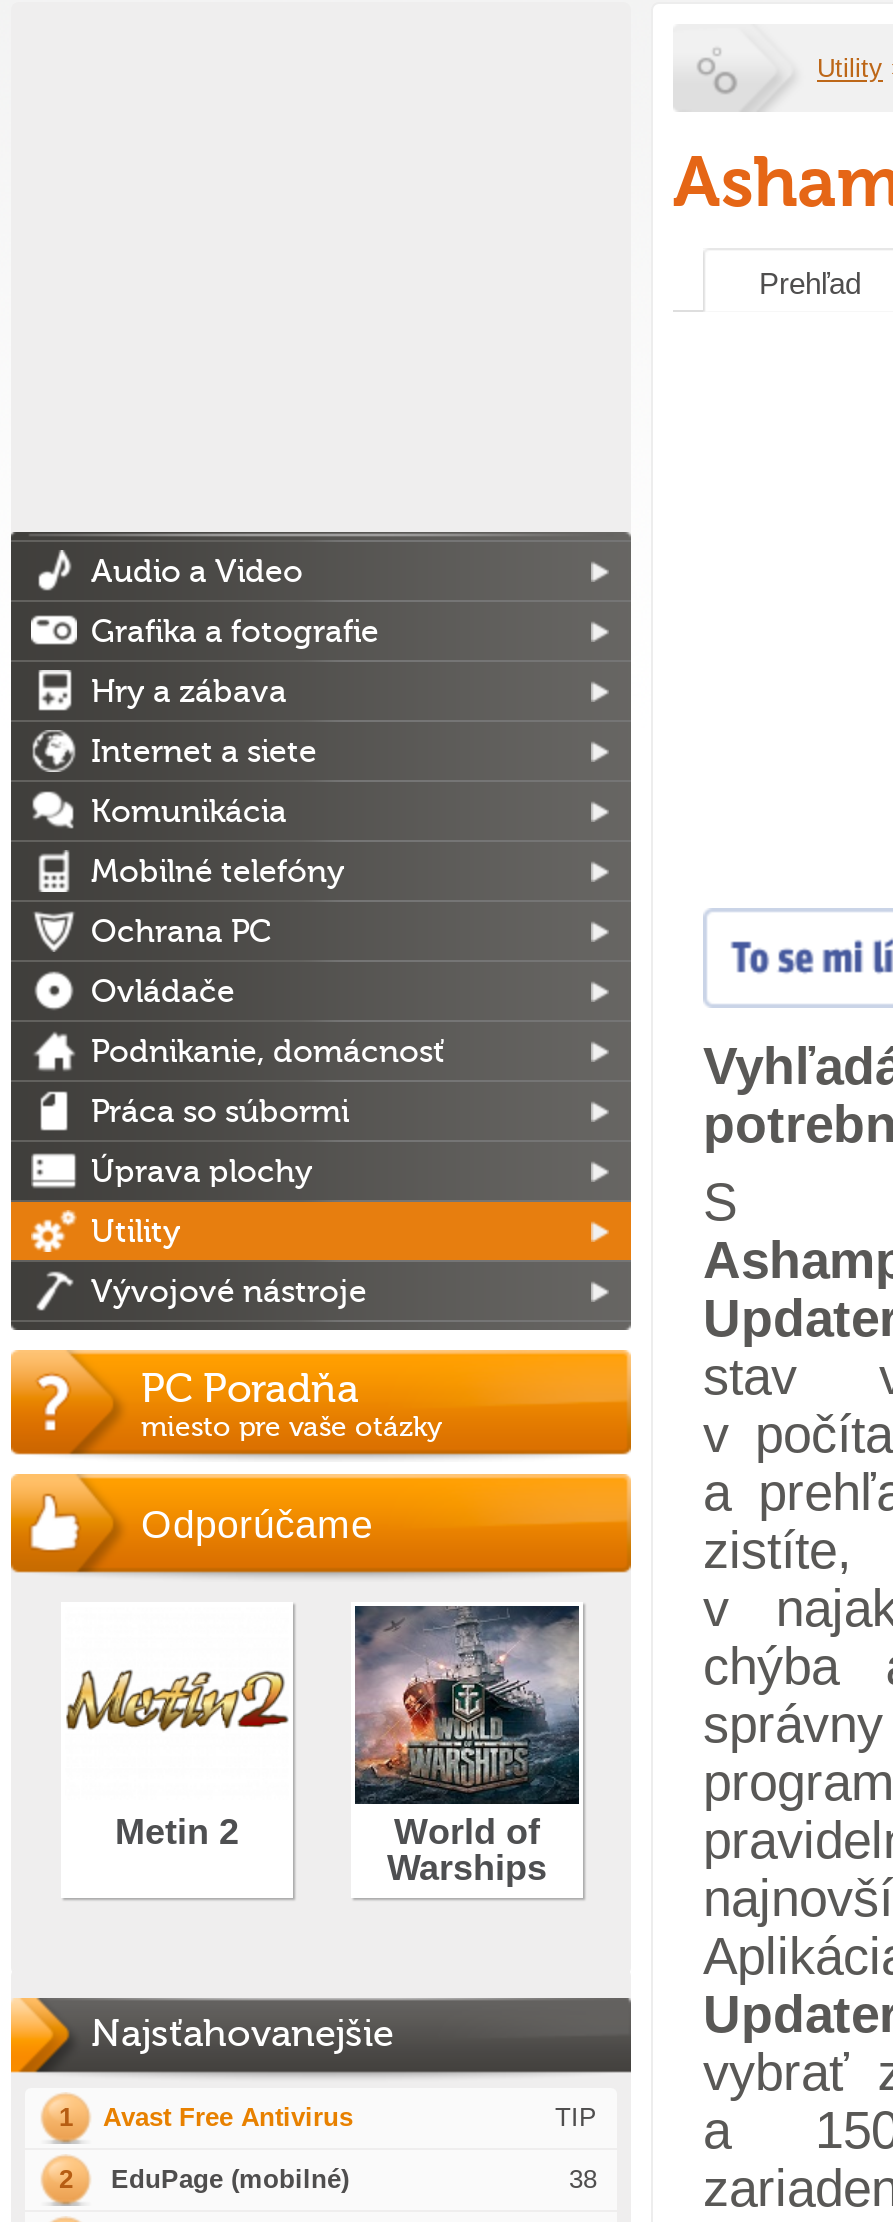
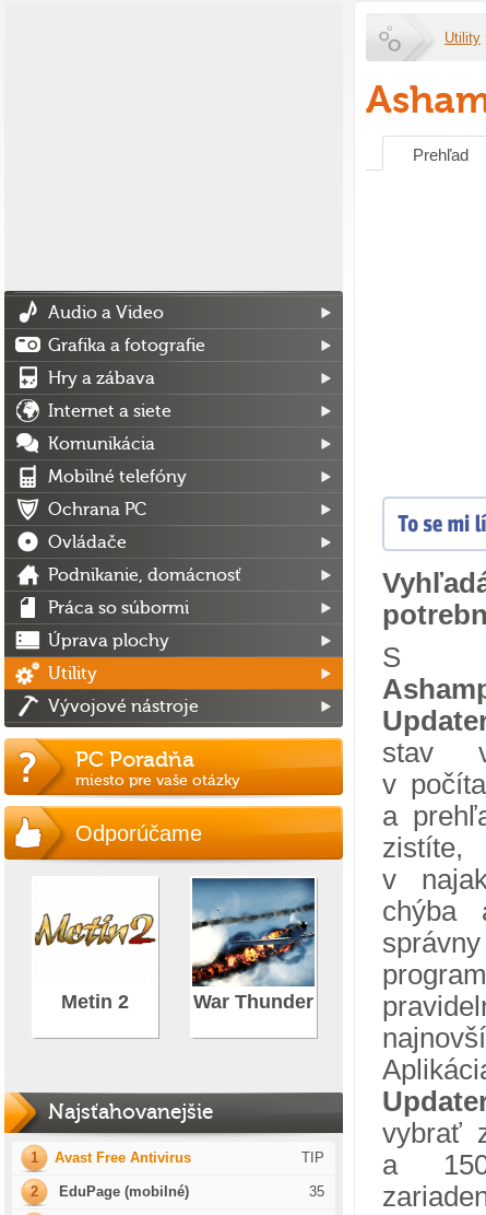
[353,1606,581,1888] [image] | World of | Warships -> [191,878,315,1013] [image] | War Thunder
[569,2163,597,2193] 38 -> [309,1183,324,1199] 35

